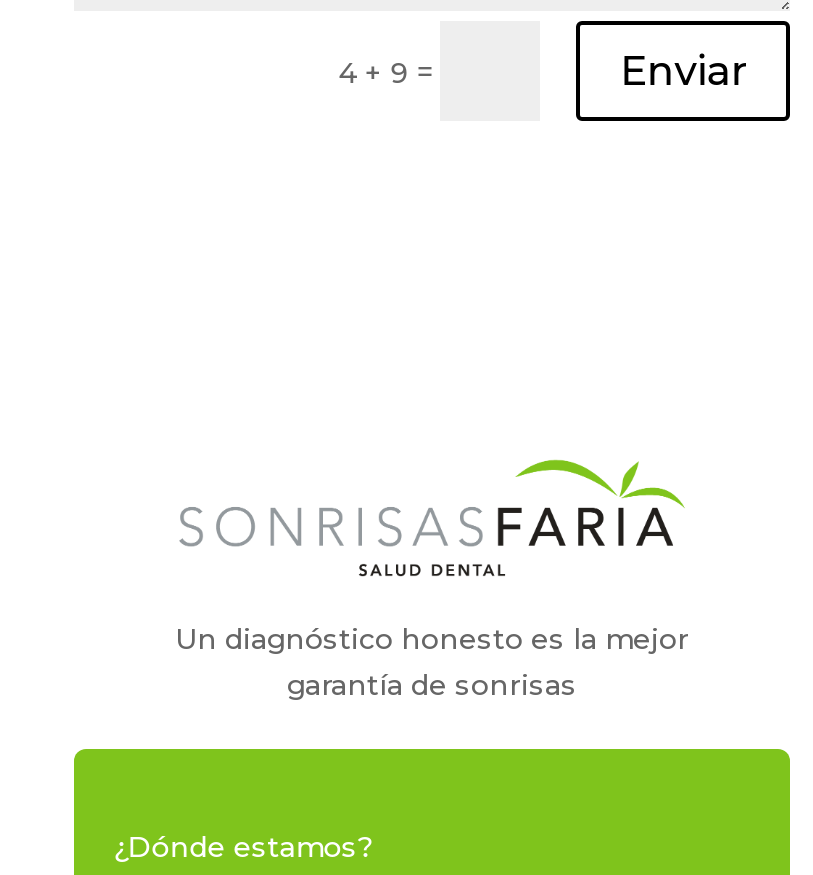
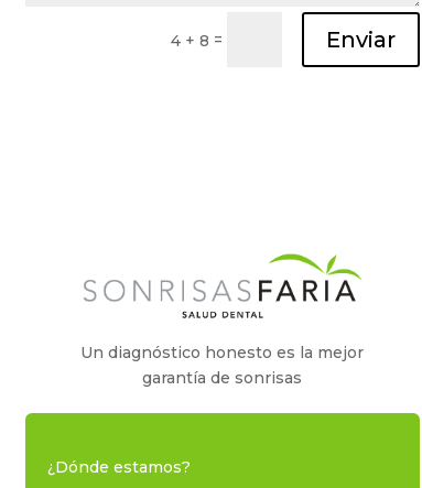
[338,53,440,91] 4 + 9 = -> [171,30,227,51] 4 + 8 =

